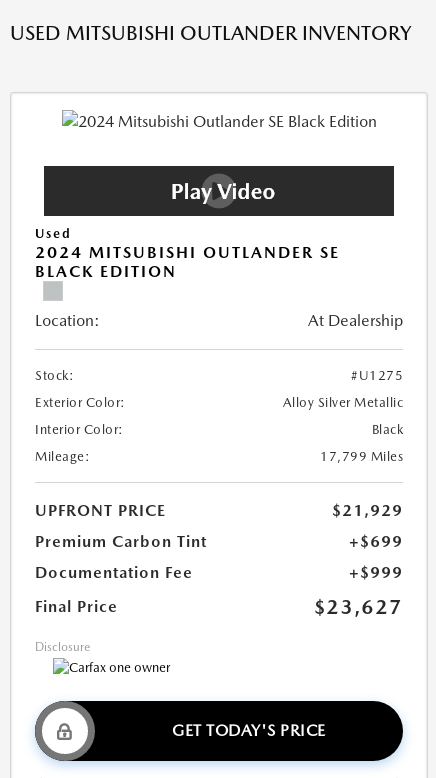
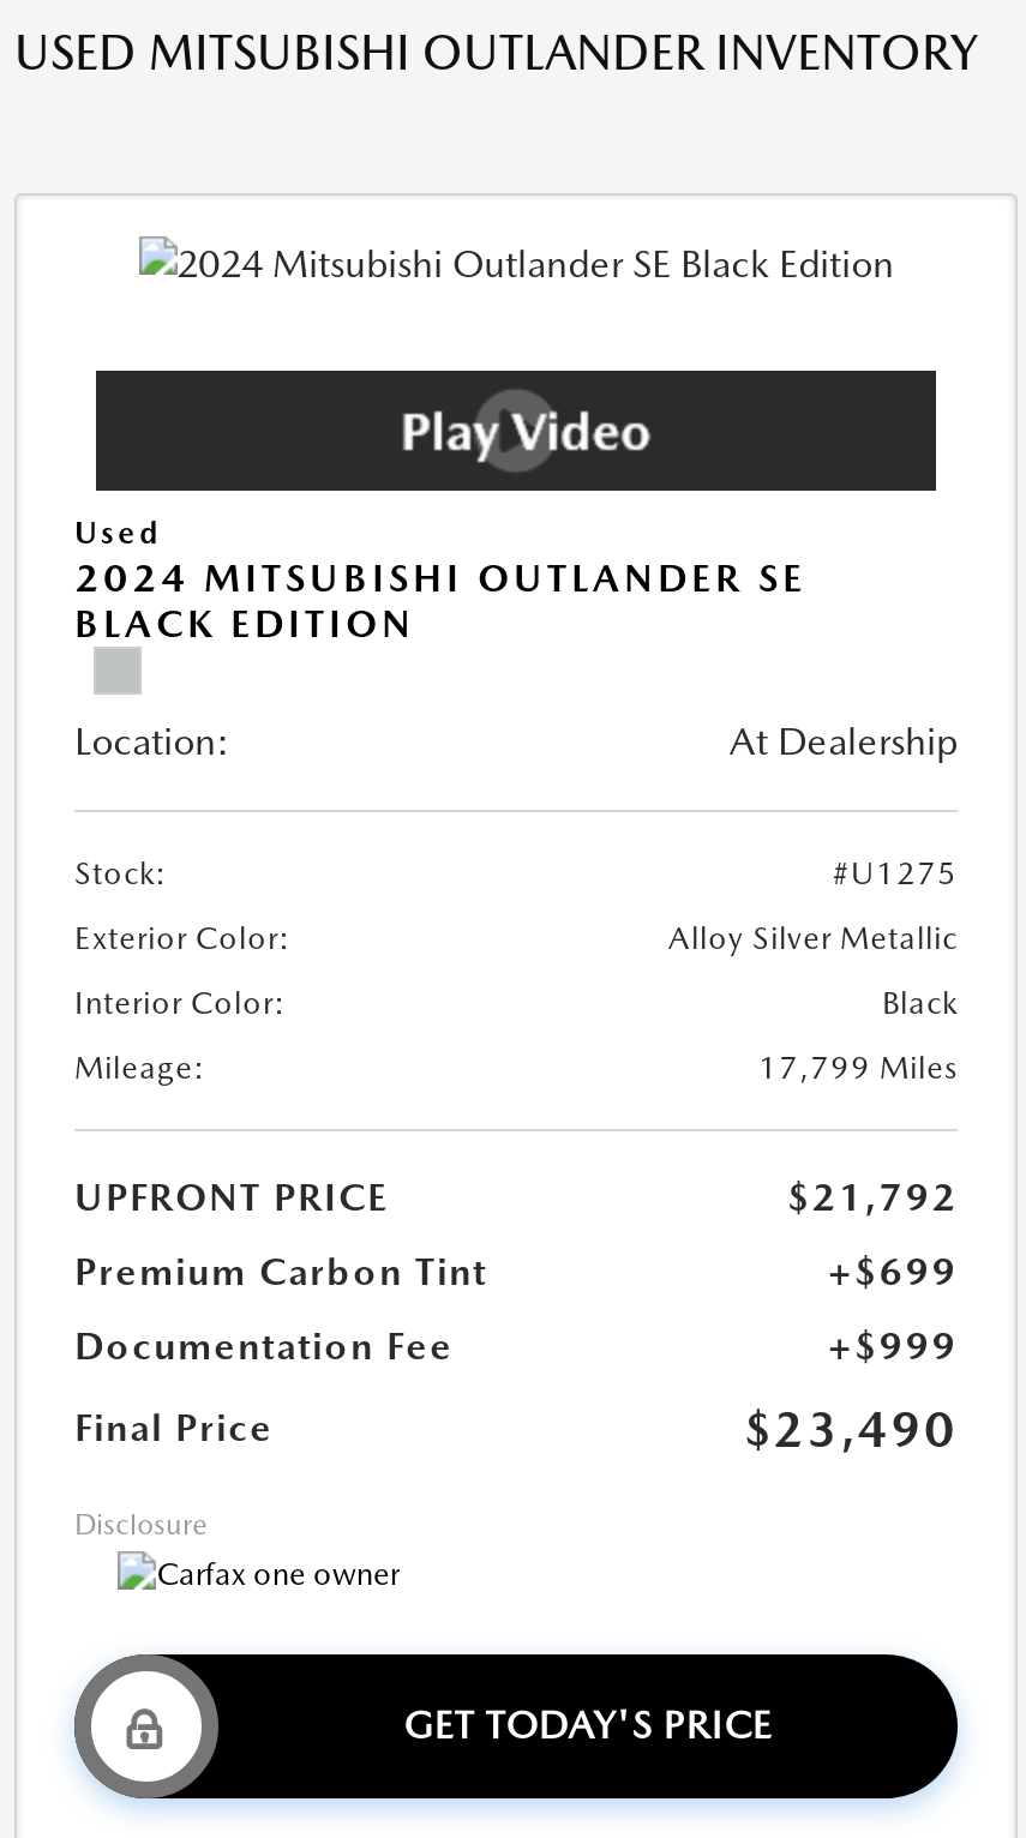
[332,501,403,520] $21,929 -> [787,1175,958,1221] $21,792
[314,595,403,619] $23,627 -> [744,1401,958,1458] $23,490

